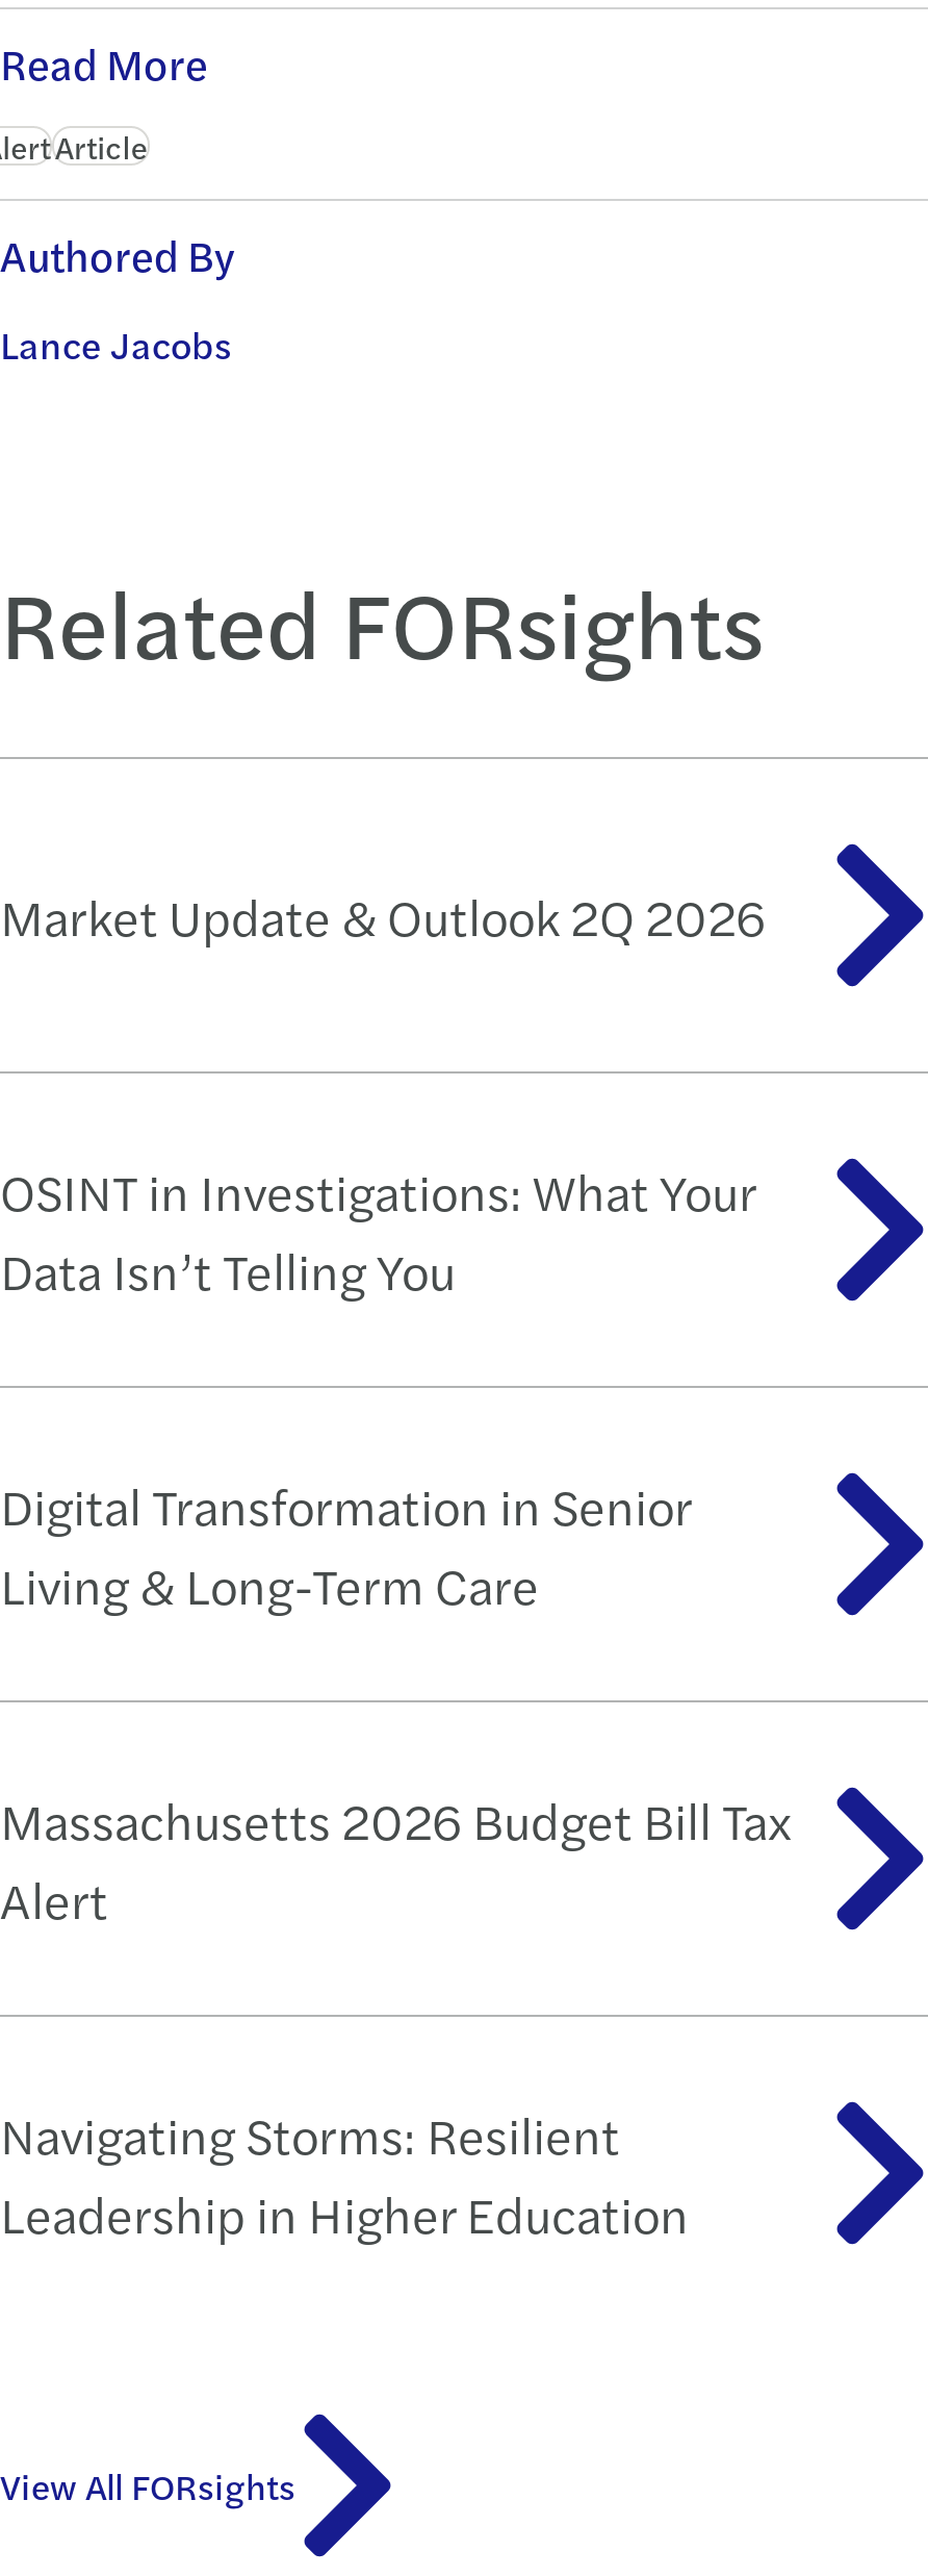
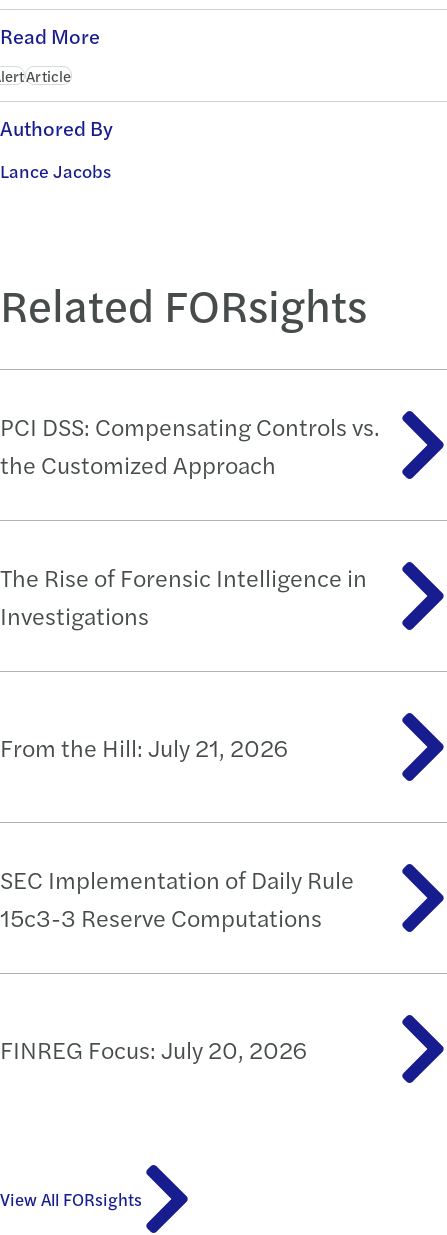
[0,880,766,951] Market Update & Outlook 2Q 2026 -> [0,409,380,481] PCI DSS: Compensating Controls vs. | the Customized Approach
[0,1155,757,1305] OSINT in Investigations: What Your | Data Isn’t Telling You -> [0,560,367,632] The Rise of Forensic Intelligence in | Investigations
[0,1470,693,1620] Digital Transformation in Senior | Living & Long-Term Care -> [0,730,288,764] From the Hill: July 21, 2026
[0,1784,791,1934] Massachusetts 2026 Budget Bill Tax | Alert -> [0,862,354,934] SEC Implementation of Daily Rule | 15c3-3 Reserve Computations
[0,2099,689,2249] Navigating Storms: Resilient | Leadership in Higher Education -> [0,1032,307,1066] FINREG Focus: July 20, 2026

